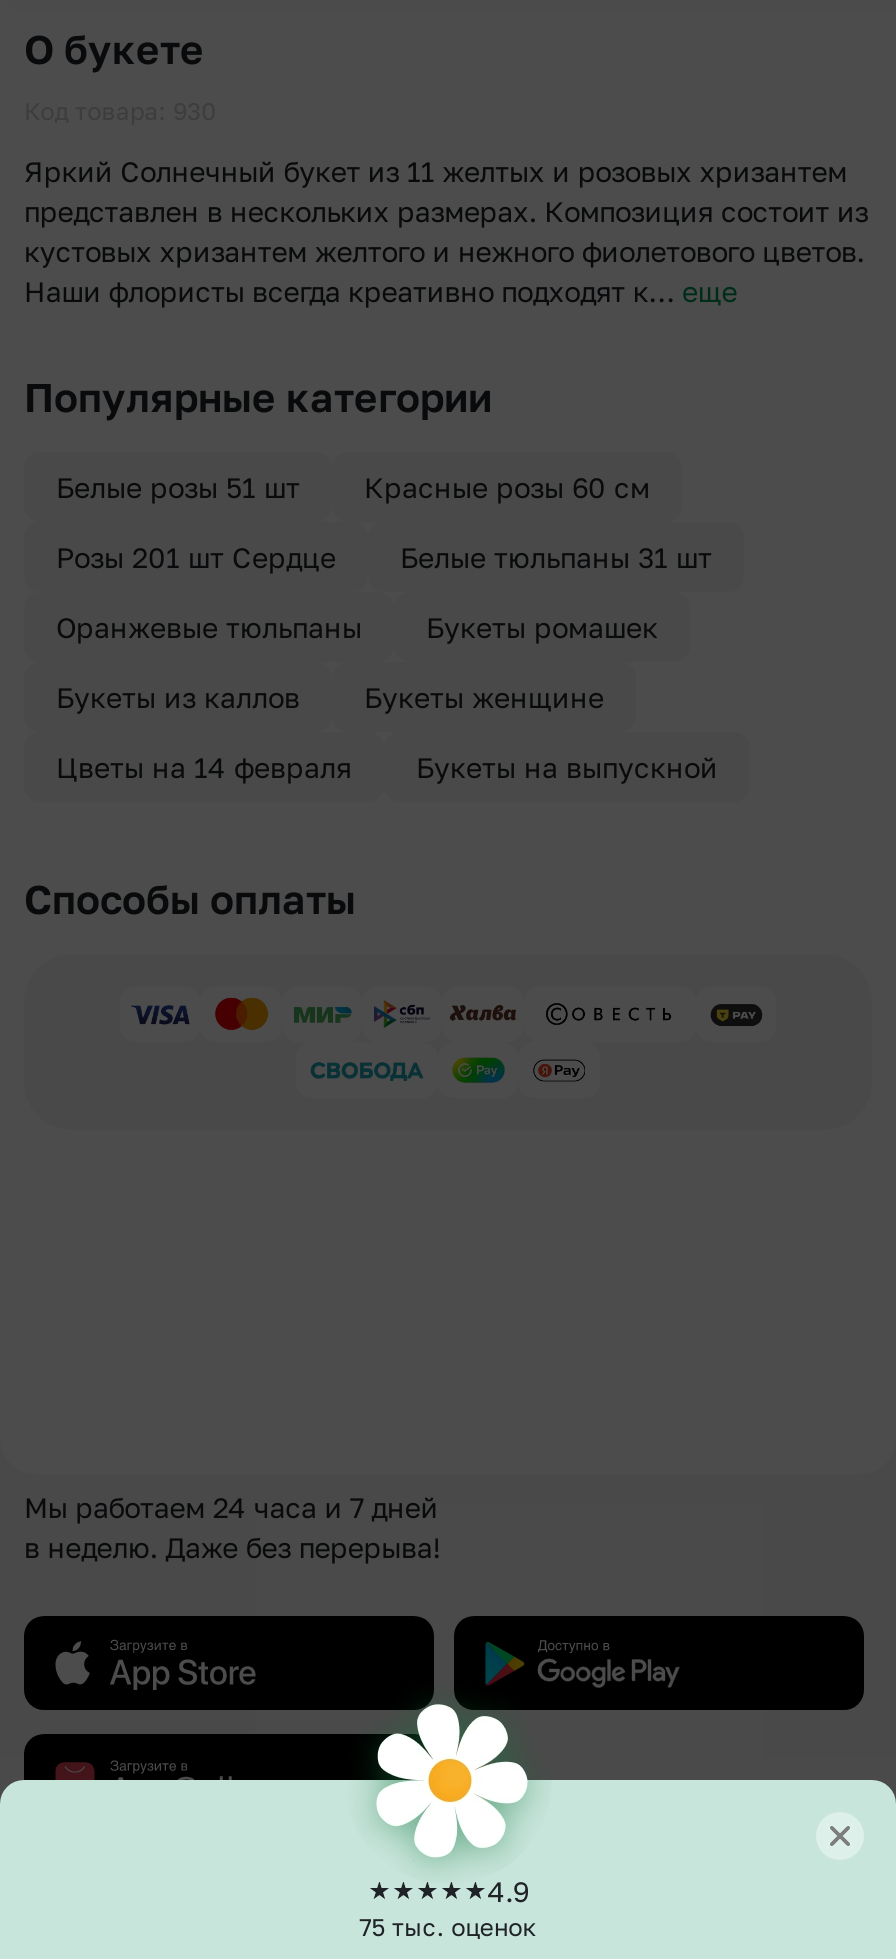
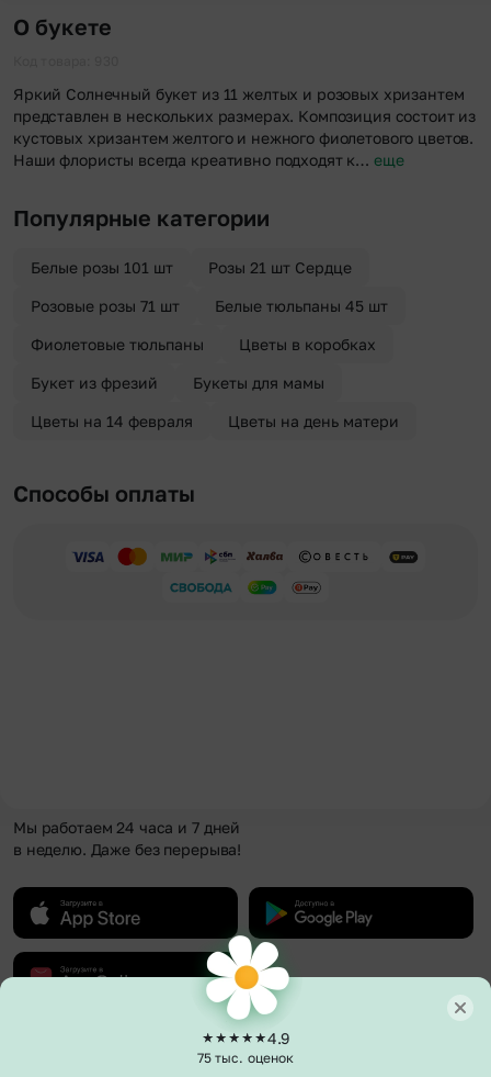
[56,470,650,504] Белые розы 51 шт | Красные розы 60 см -> [31,258,352,277] Белые розы 101 шт | Розы 21 шт Сердце
[56,540,712,574] Розы 201 шт Сердце | Белые тюльпаны 31 шт -> [31,297,388,315] Розовые розы 71 шт | Белые тюльпаны 45 шт
[56,610,658,644] Оранжевые тюльпаны | Букеты ромашек -> [31,335,376,354] Фиолетовые тюльпаны | Цветы в коробках
[56,680,604,714] Букеты из каллов | Букеты женщине -> [31,373,324,392] Букет из фрезий | Букеты для мамы
[416,750,718,784] Букеты на выпускной -> [228,412,399,431] Цветы на день матери

